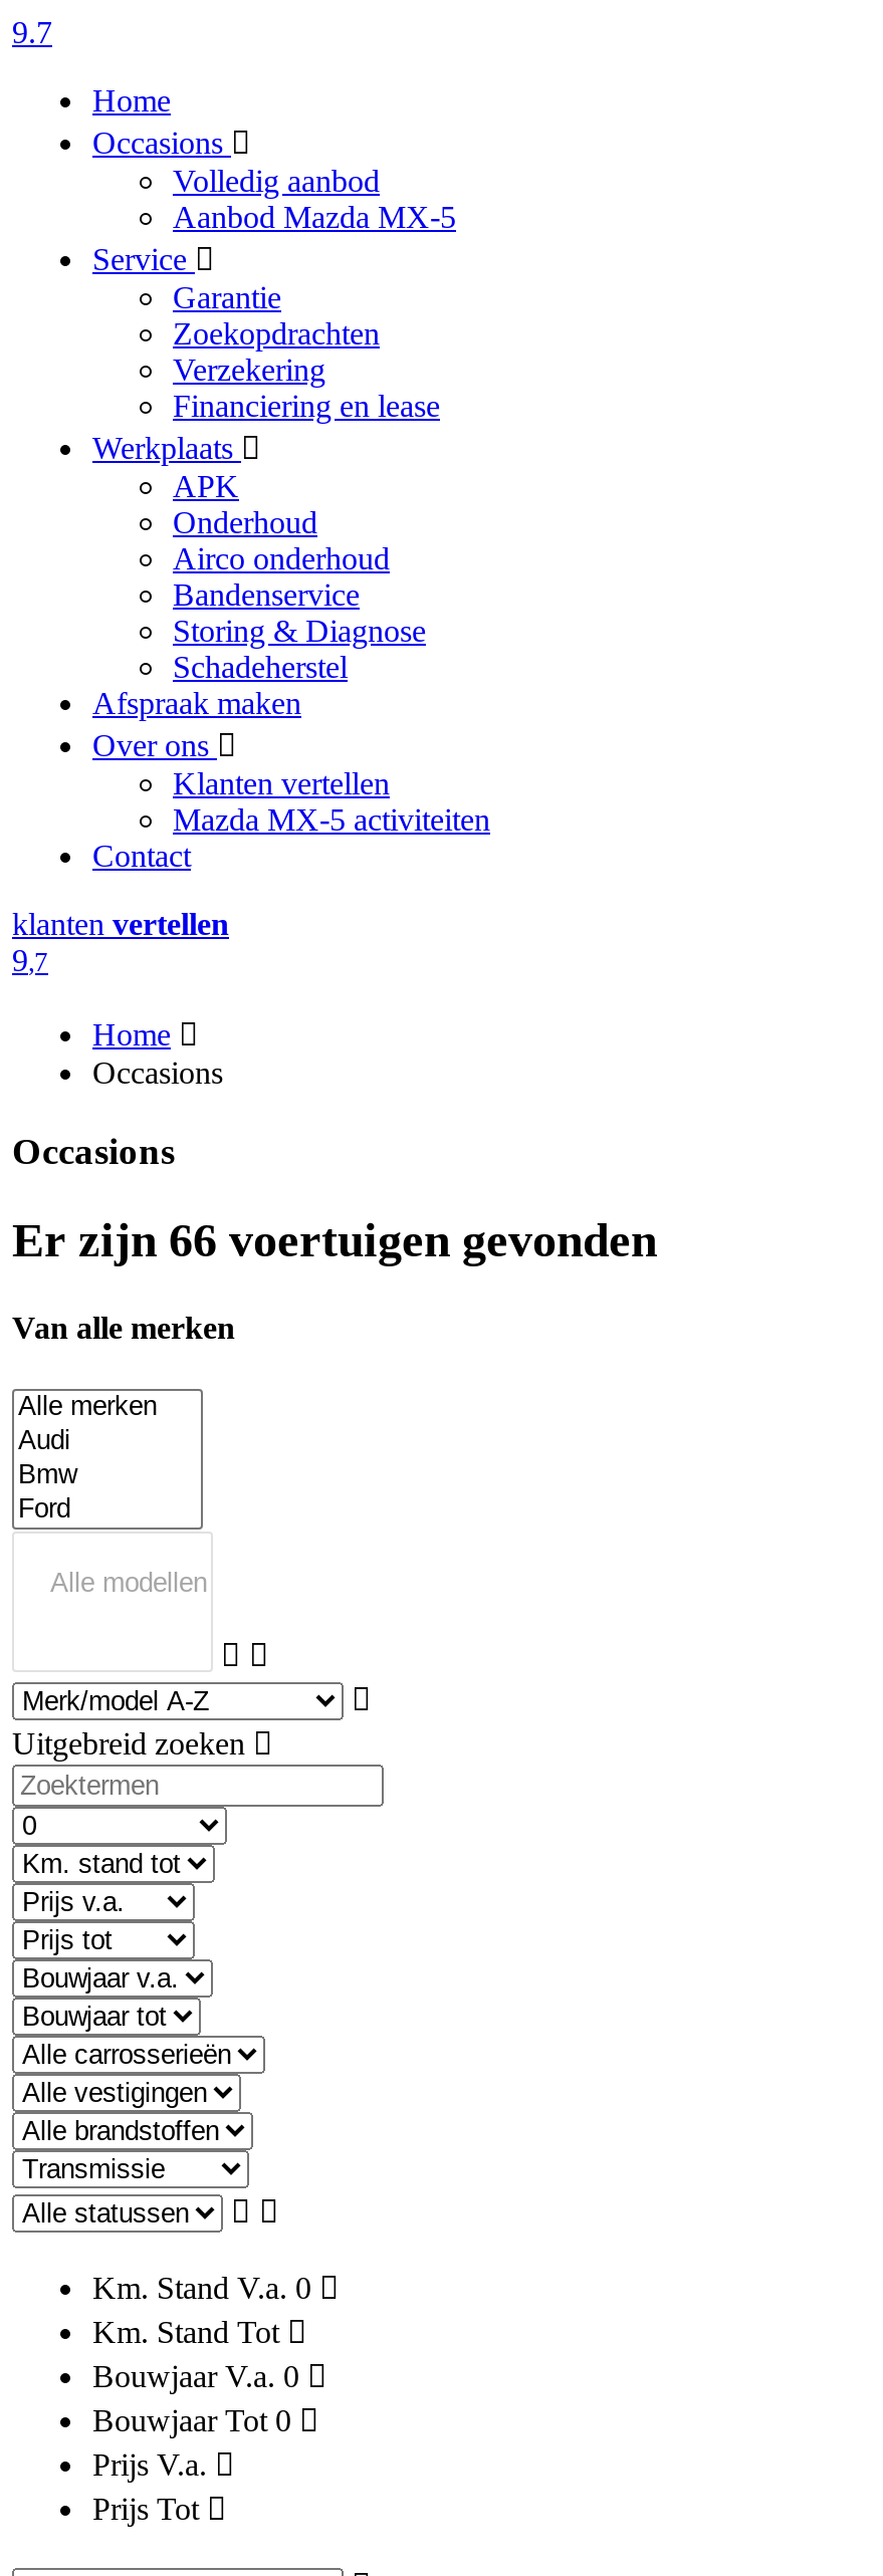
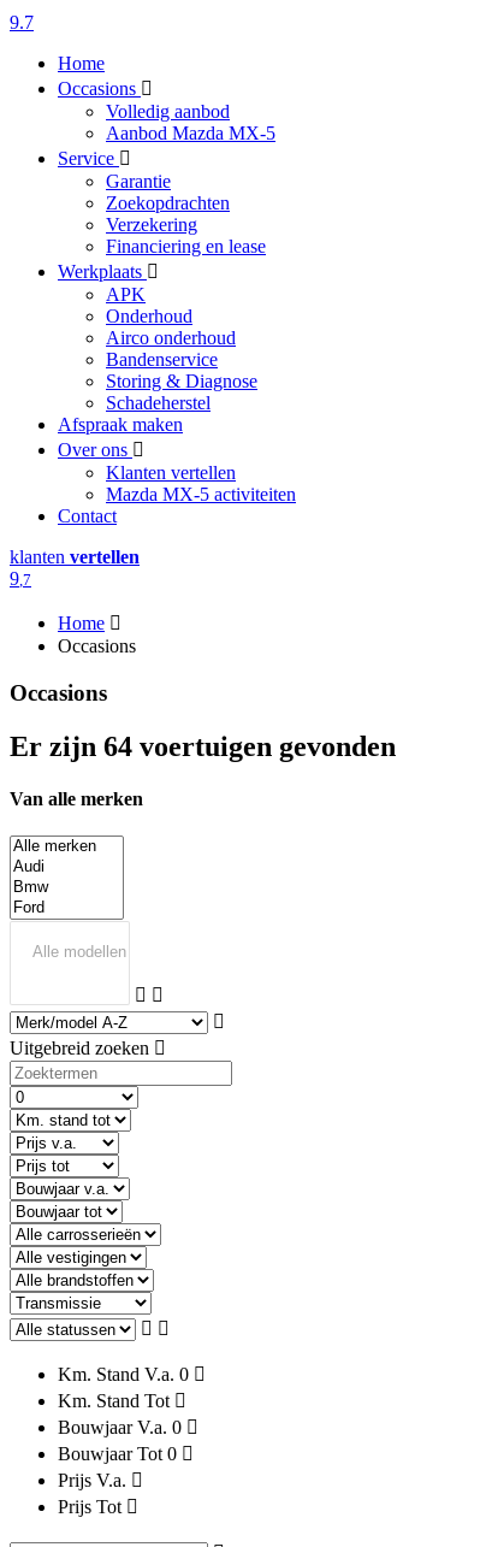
[12,1213,657,1266] Er zijn 66 voertuigen gevonden -> [10,730,396,762] Er zijn 64 voertuigen gevonden

